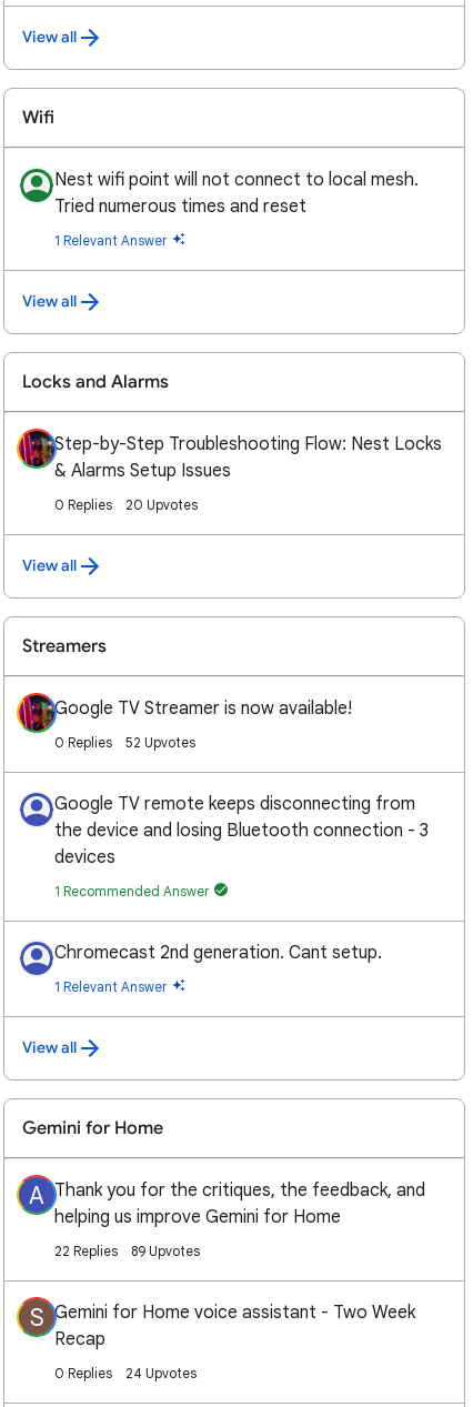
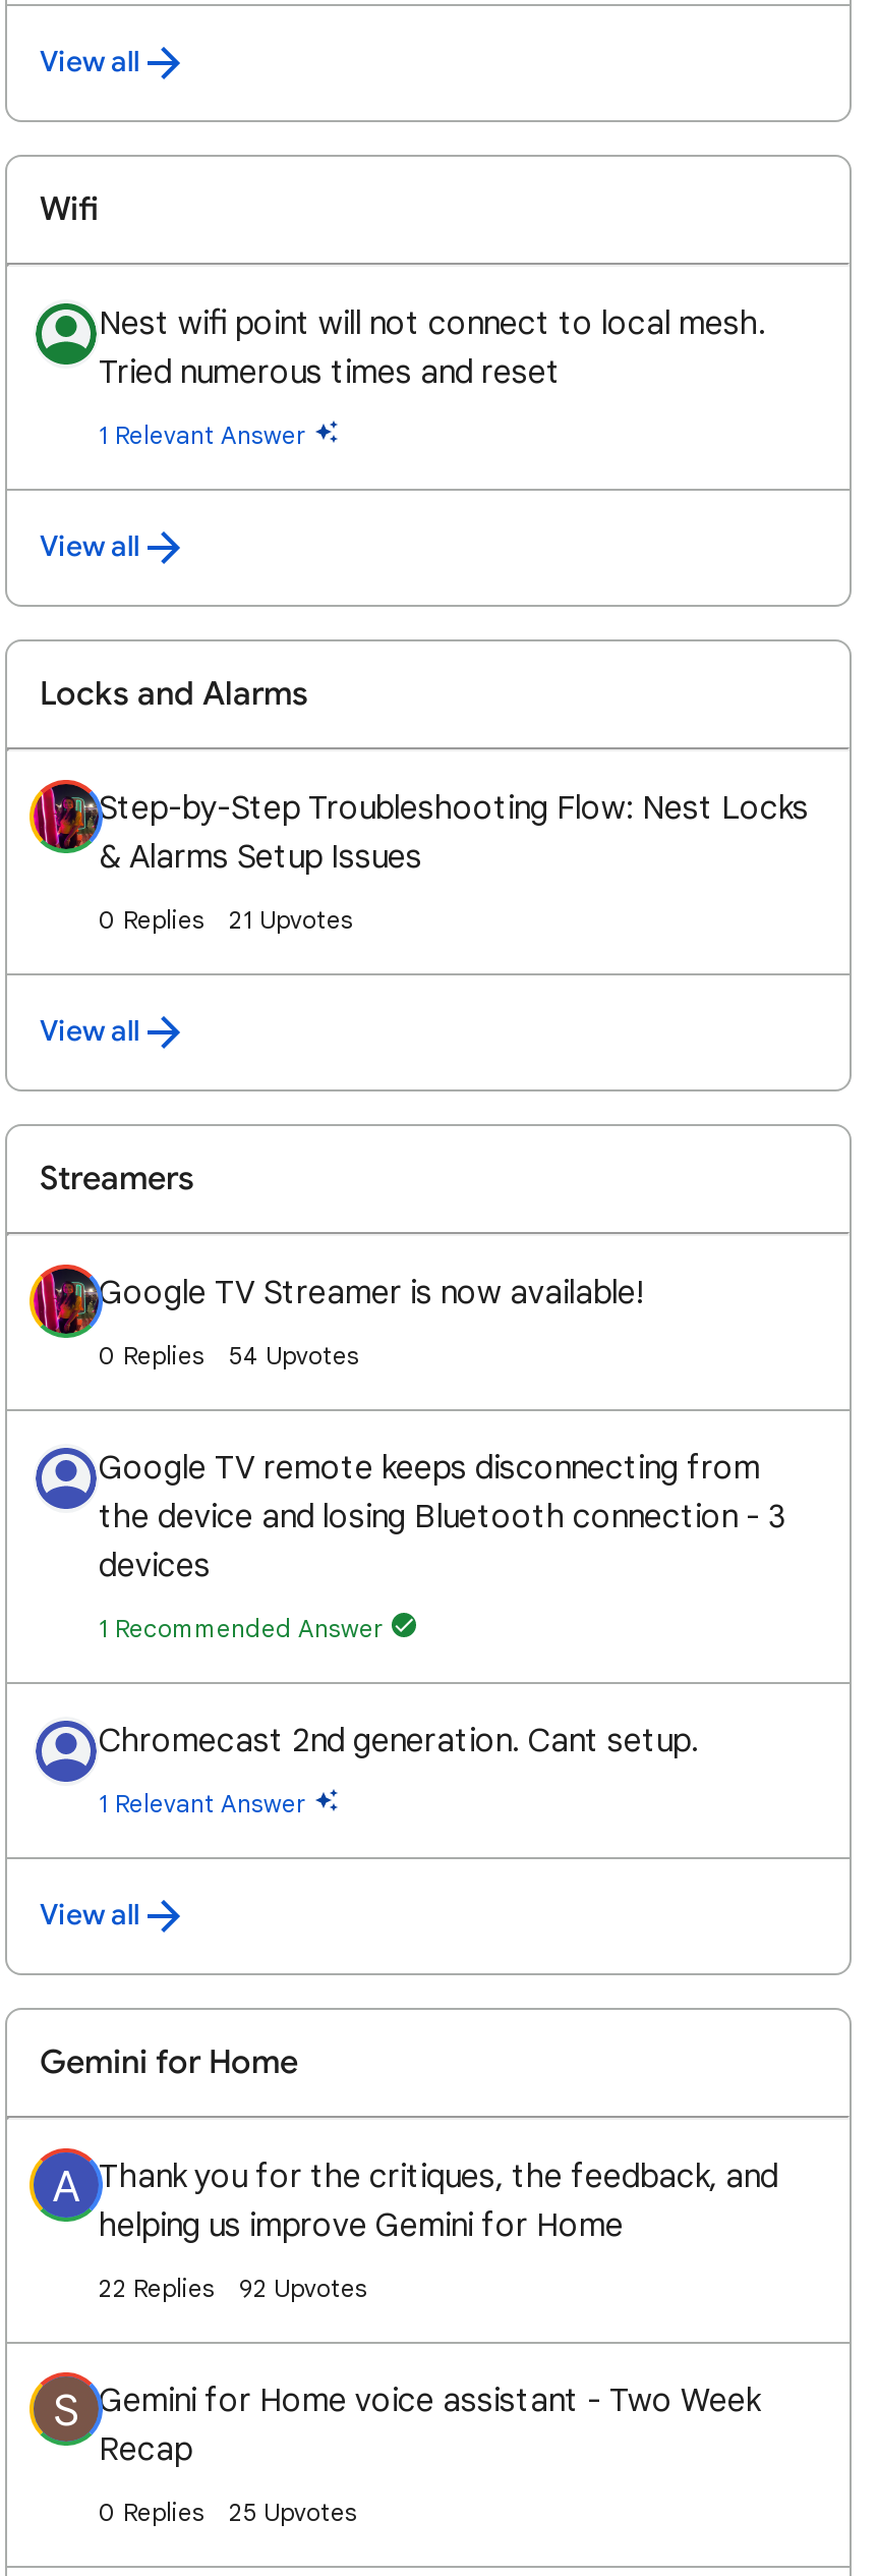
[125,496,198,513] 20 Upvotes -> [229,904,353,935] 21 Upvotes
[125,734,195,751] 52 Upvotes -> [229,1340,359,1370] 54 Upvotes
[54,1243,200,1259] 22 Replies 89 Upvotes -> [99,2273,367,2303] 22 Replies 92 Upvotes
[125,1365,197,1381] 24 Upvotes -> [229,2497,357,2527] 25 Upvotes

